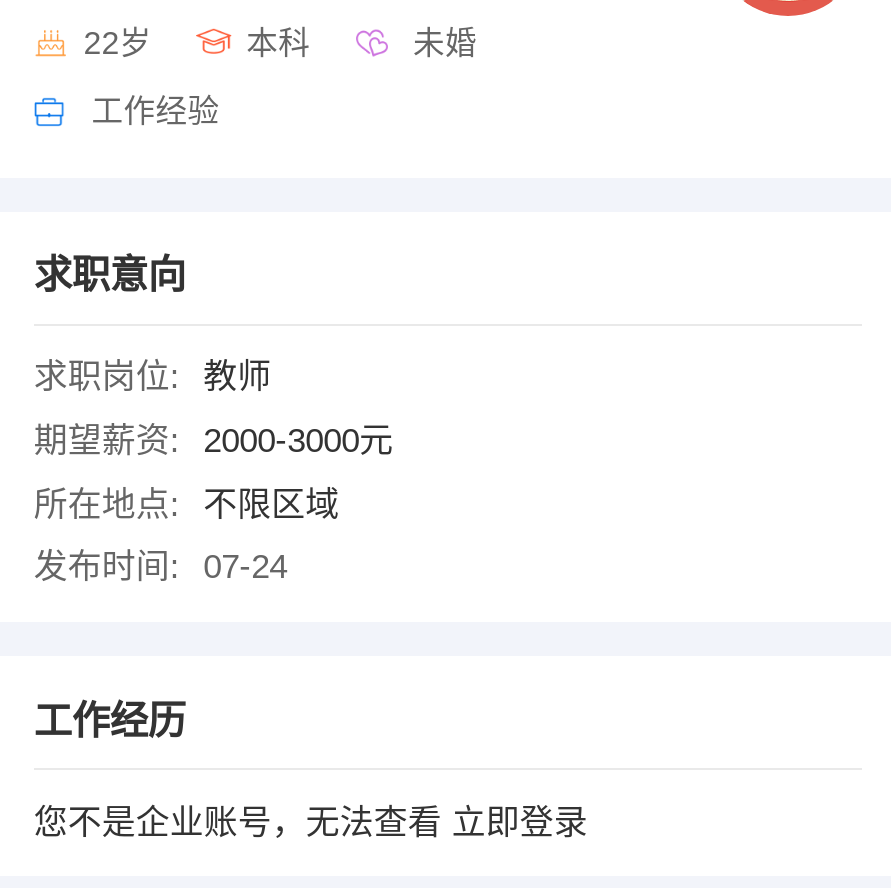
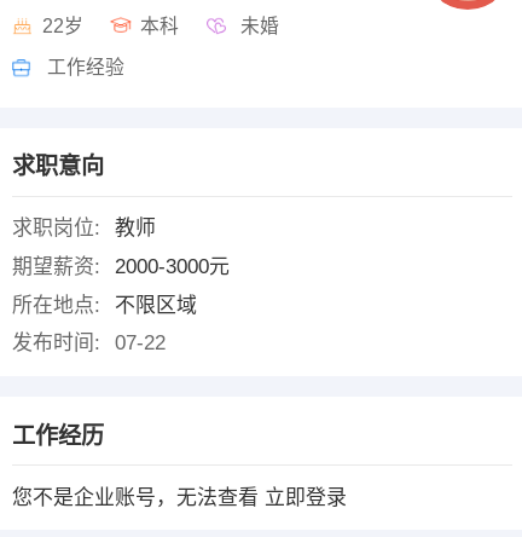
[34,549,287,587] 发布时间: 07-24 -> [12,332,165,355] 发布时间: 07-22

